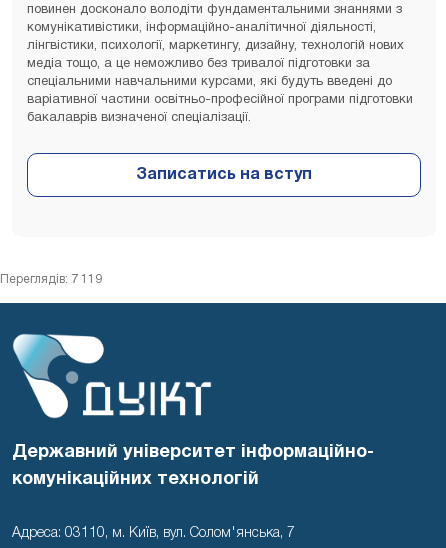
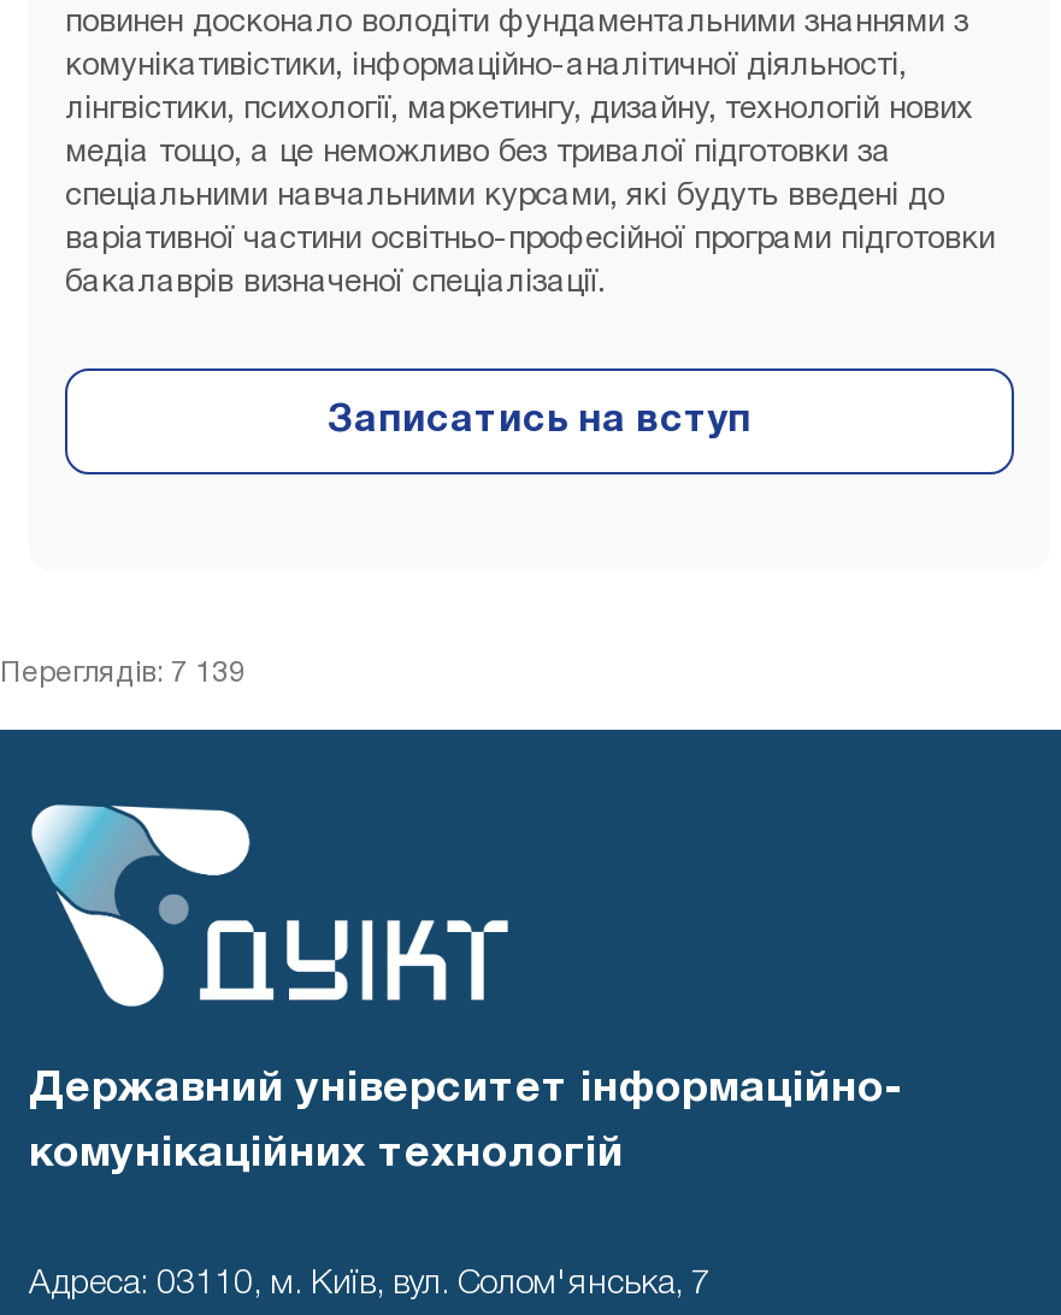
[0,274,102,285] Переглядів: 7 119 -> [0,660,246,686] Переглядів: 7 139

